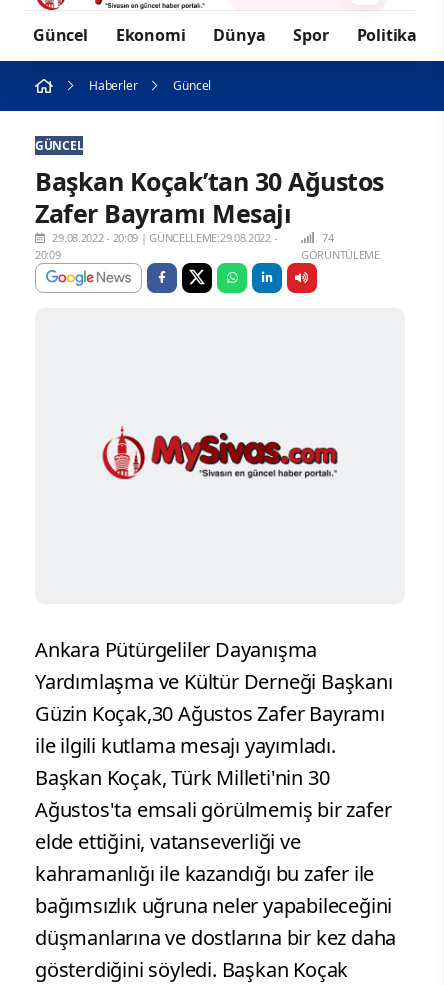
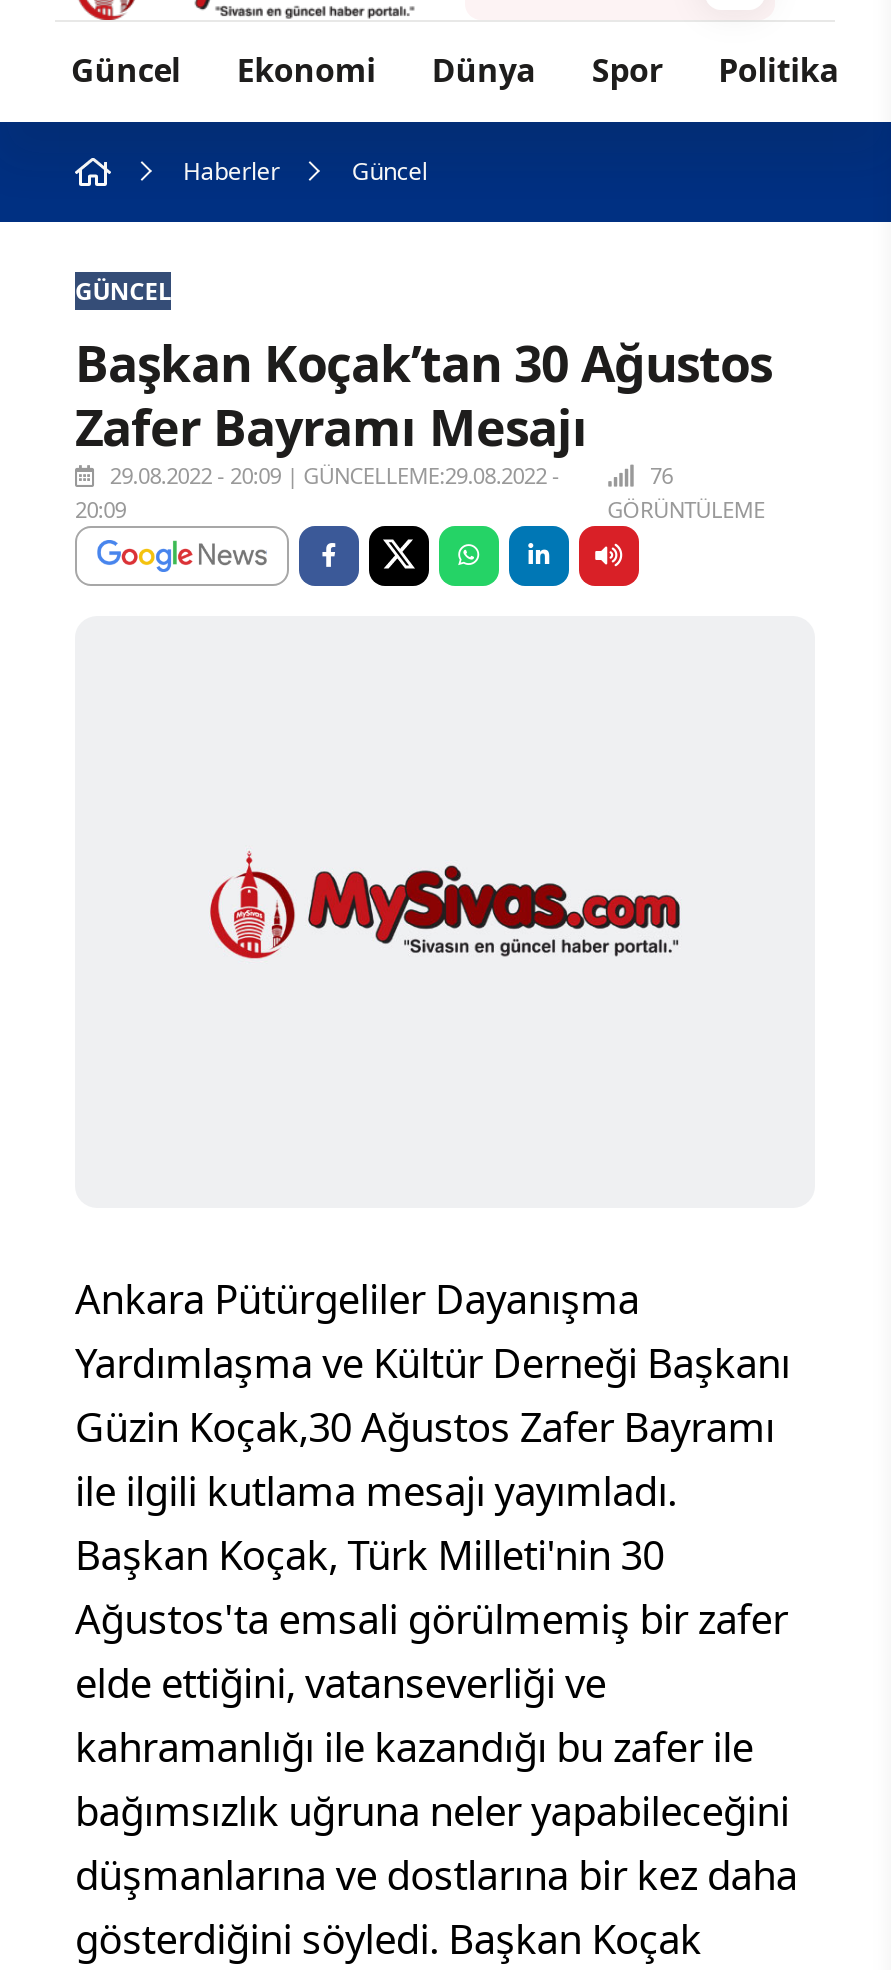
[320,230,334,245] 74 -> [645,460,673,490] 76

